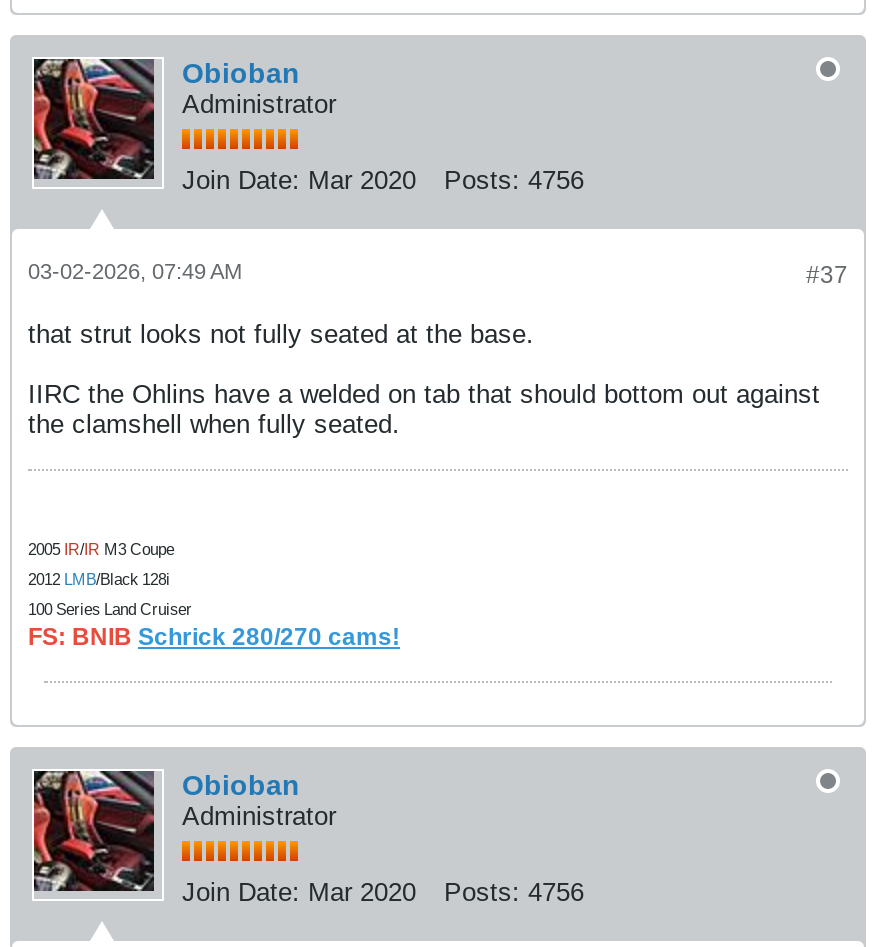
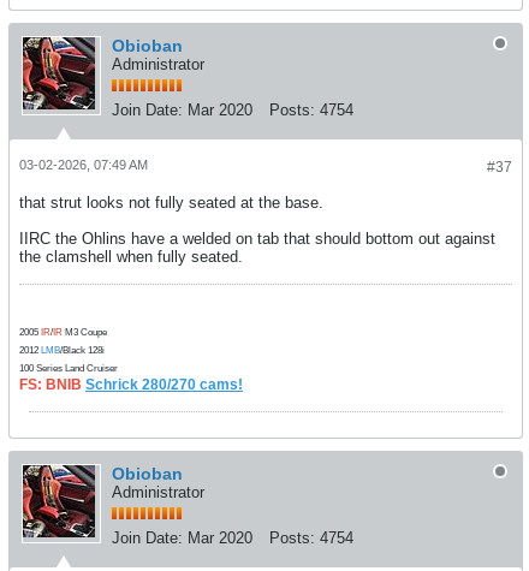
[182,165,584,195] Join Date: Mar 2020 Posts: 4756 -> [112,101,353,119] Join Date: Mar 2020 Posts: 4754
[182,877,584,907] Join Date: Mar 2020 Posts: 4756 -> [112,529,353,547] Join Date: Mar 2020 Posts: 4754

